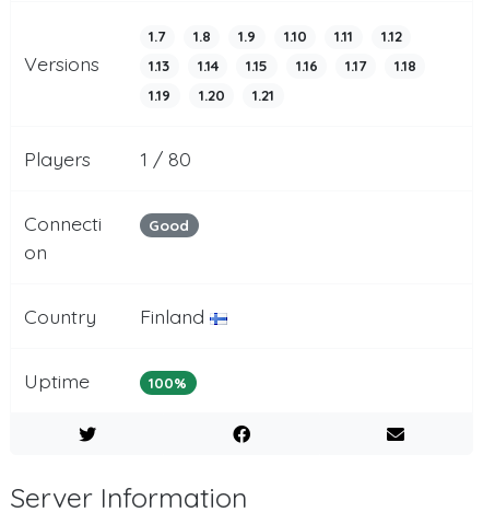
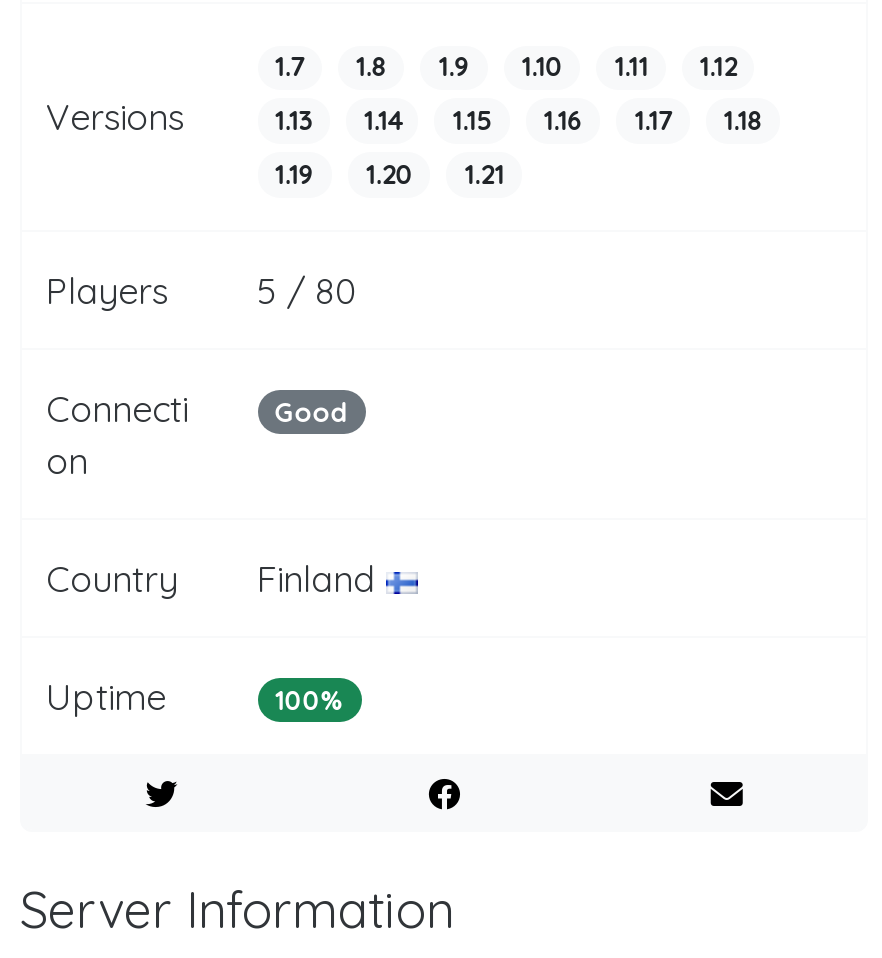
[139,146,191,170] 1 / 80 -> [257,267,357,311] 5 / 80

